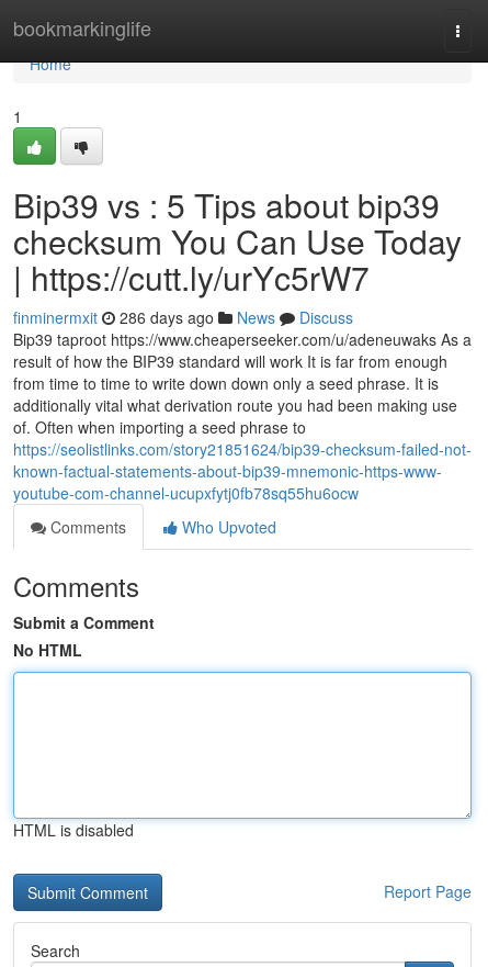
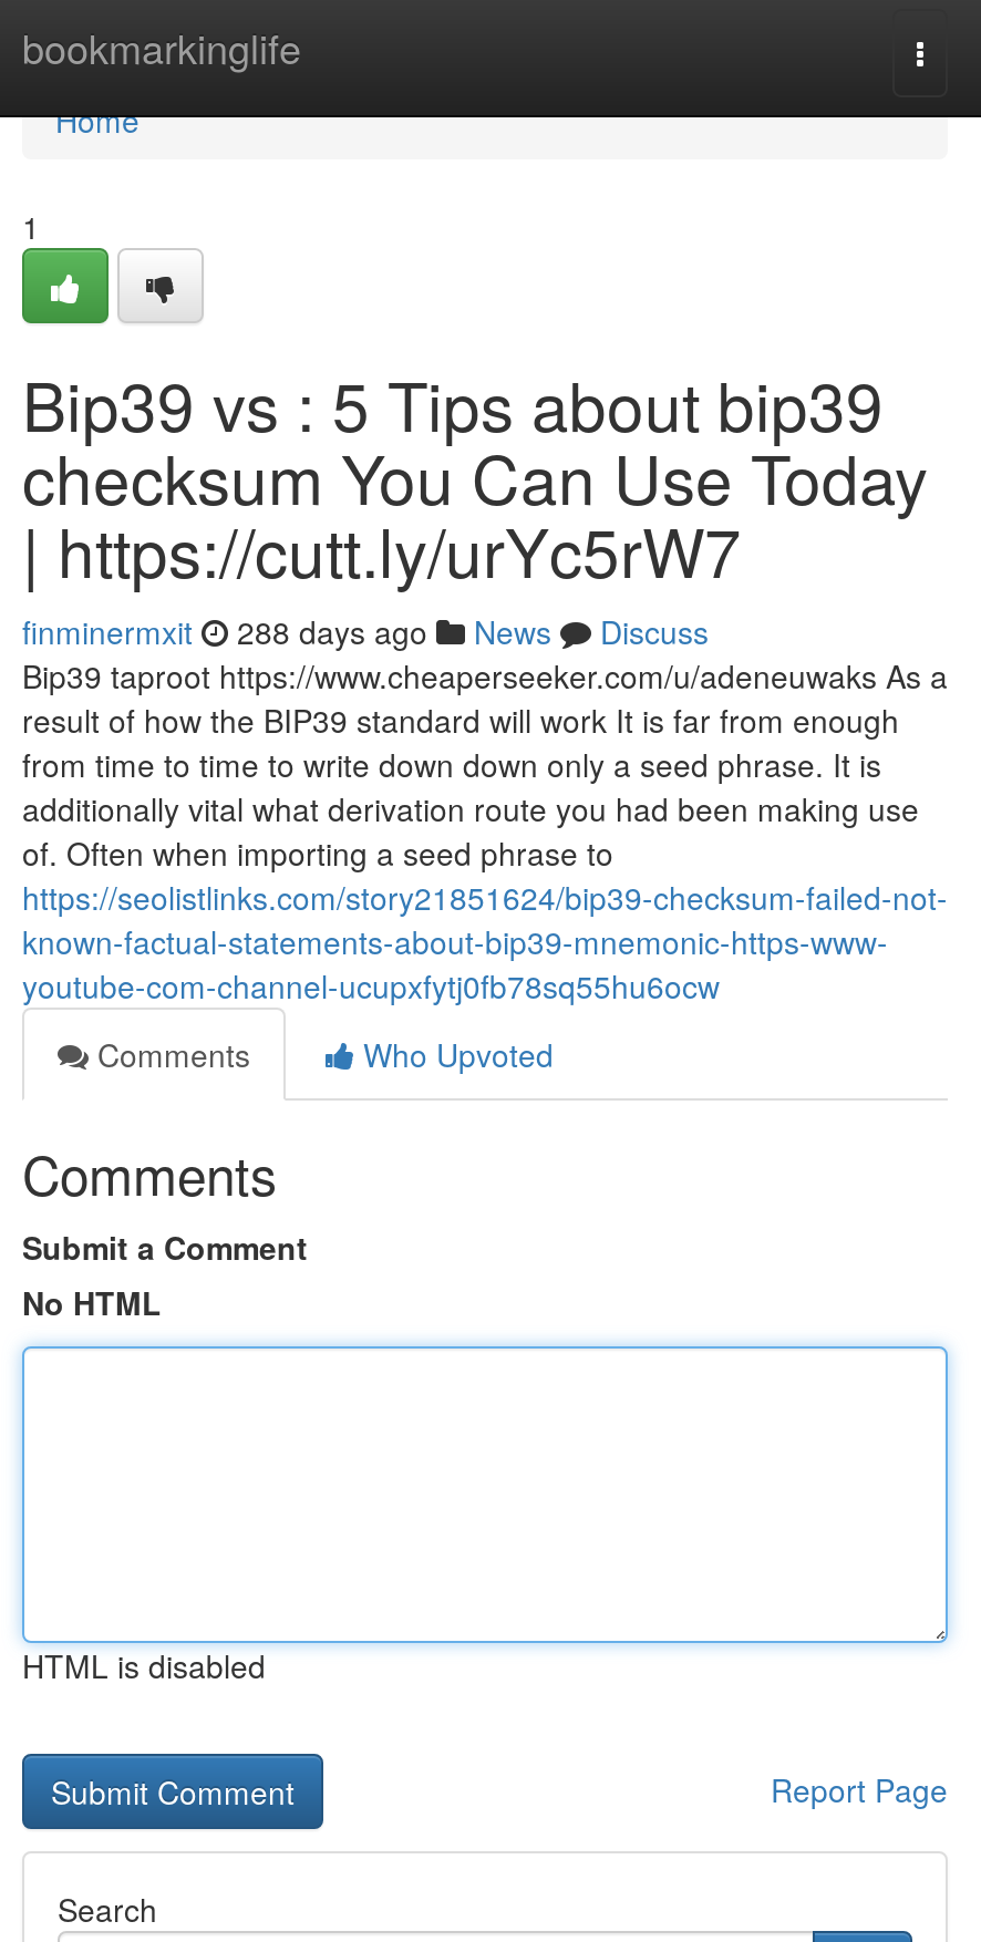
[13,306,353,328] finminermxit 286 days ago News Discuss -> [22,609,709,653] finminermxit 288 days ago News Discuss

